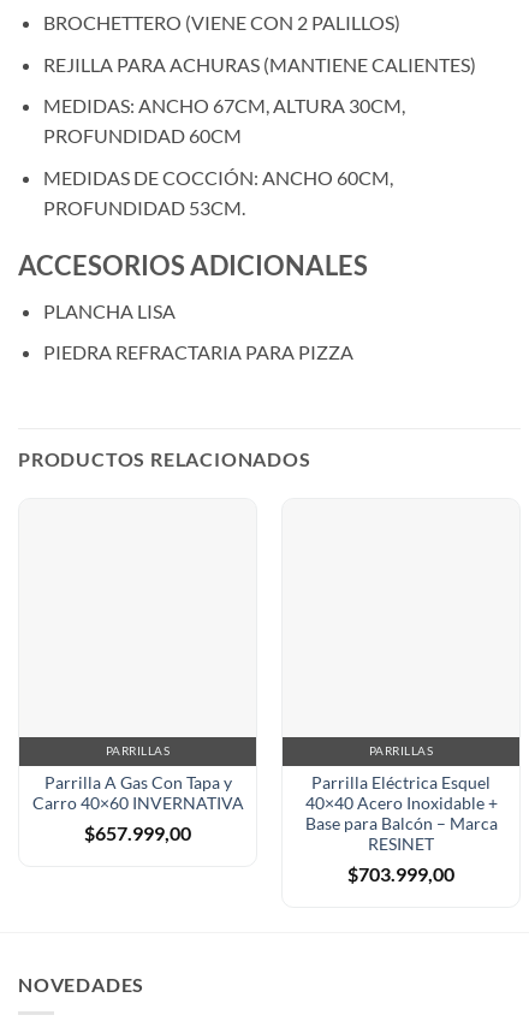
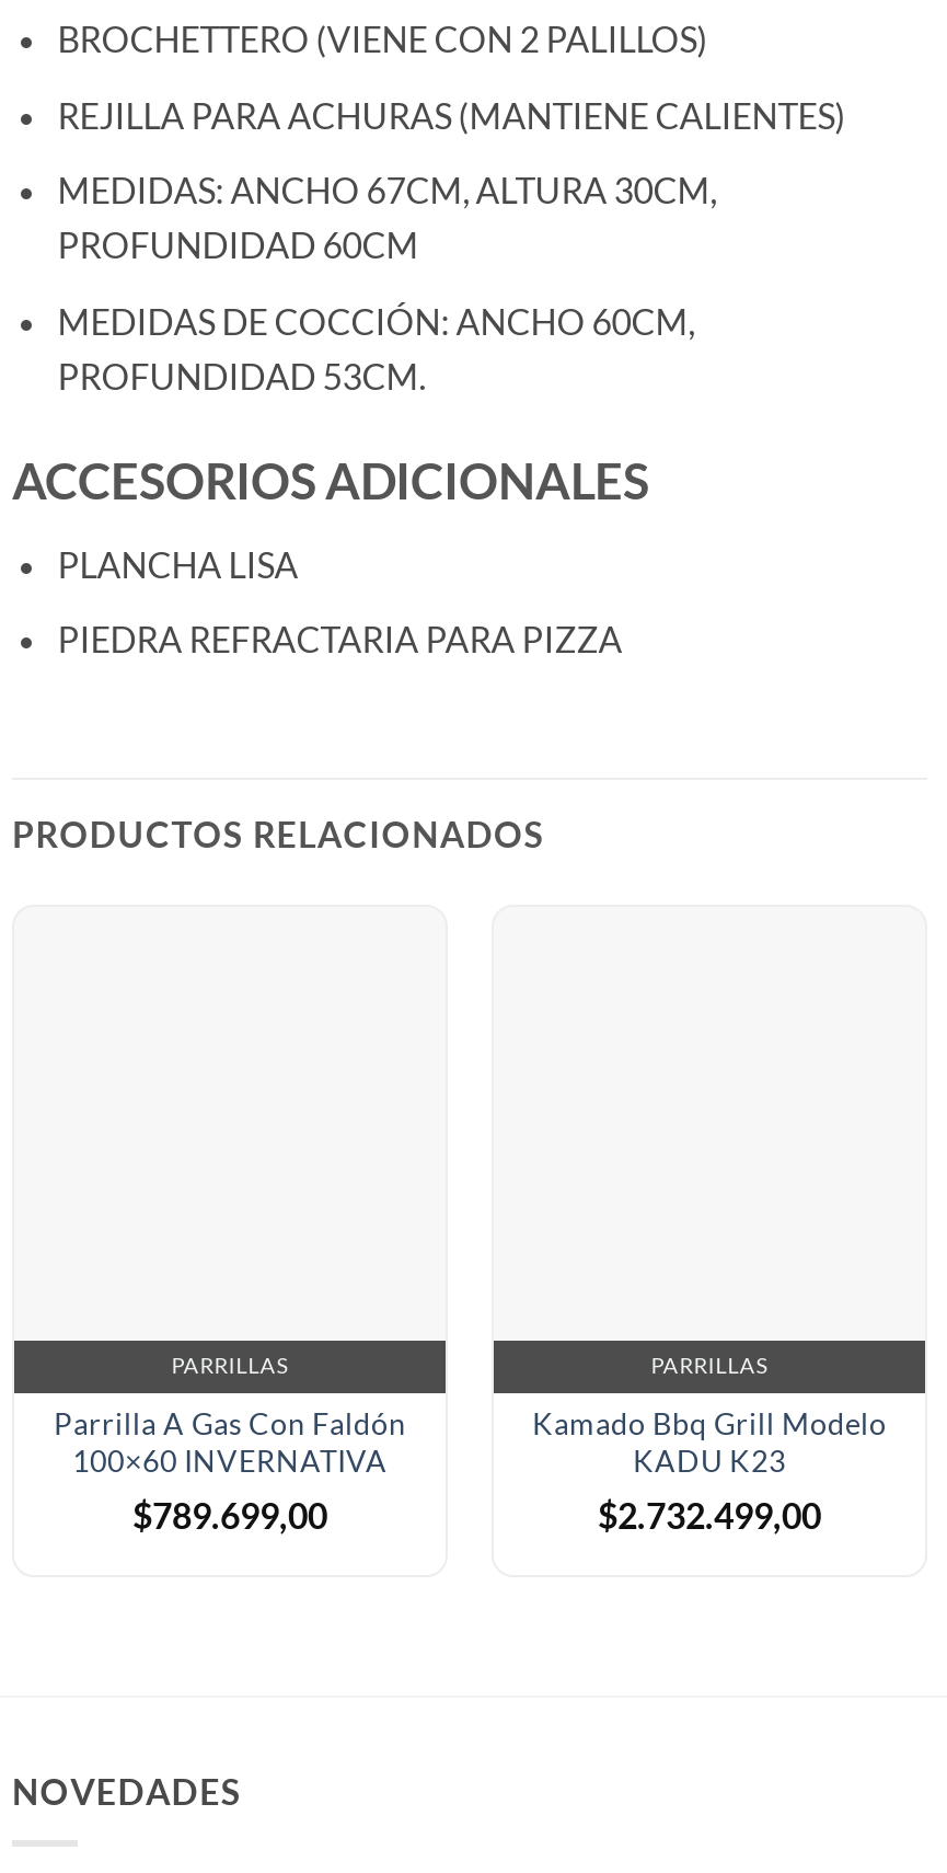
[32,773,243,844] Parrilla A Gas Con Tapa y | Carro 40×60 INVERNATIVA | $657.999,00 -> [54,1406,406,1535] Parrilla A Gas Con Faldón | 100×60 INVERNATIVA | $789.699,00
[305,773,497,885] Parrilla Eléctrica Esquel | 40×40 Acero Inoxidable + | Base para Balcón – Marca | RESINET | $703.999,00 -> [532,1406,887,1535] Kamado Bbq Grill Modelo | KADU K23 | $2.732.499,00

